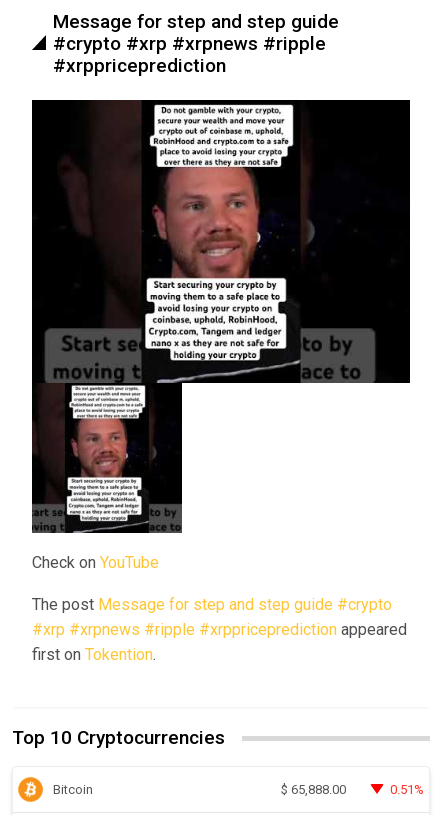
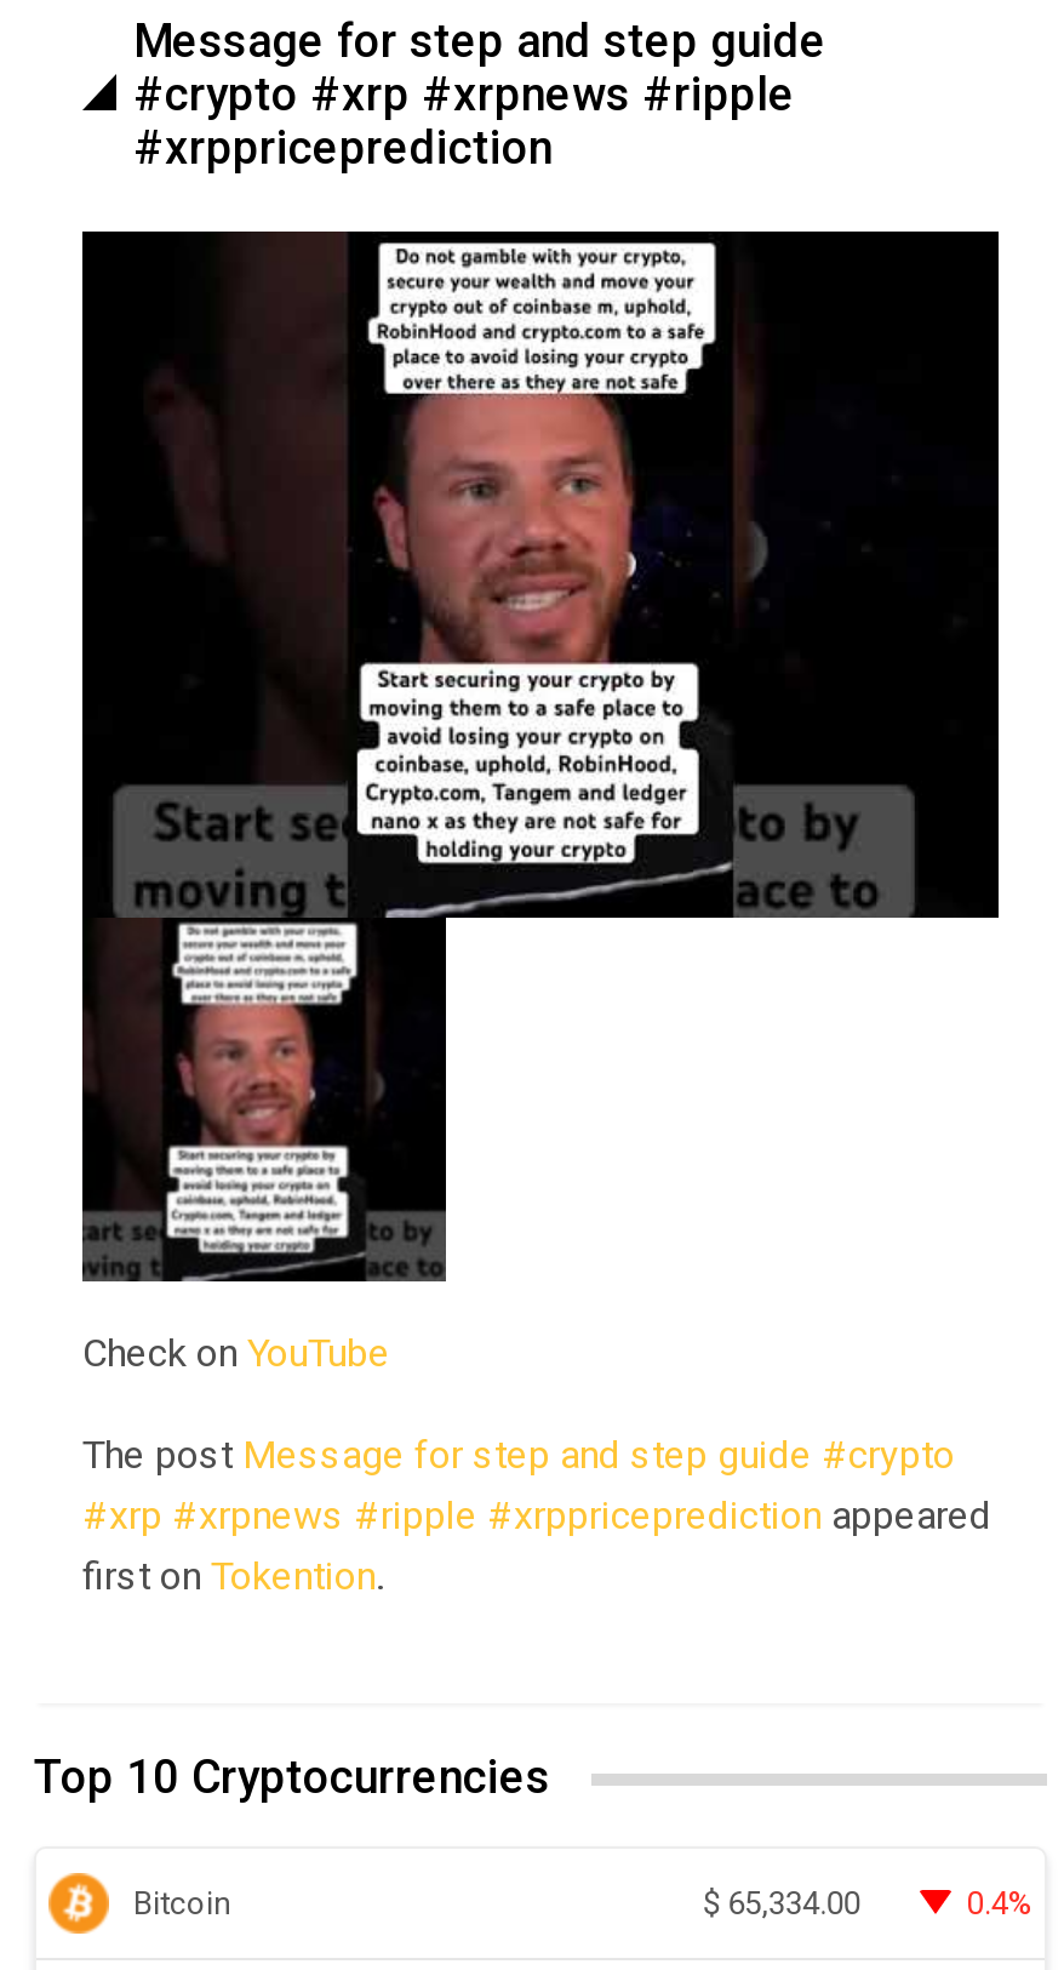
[281,782,346,797] $ 65,888.00 -> [703,1886,861,1922] $ 65,334.00
[390,782,424,797] 0.51% -> [967,1884,1032,1921] 0.4%

